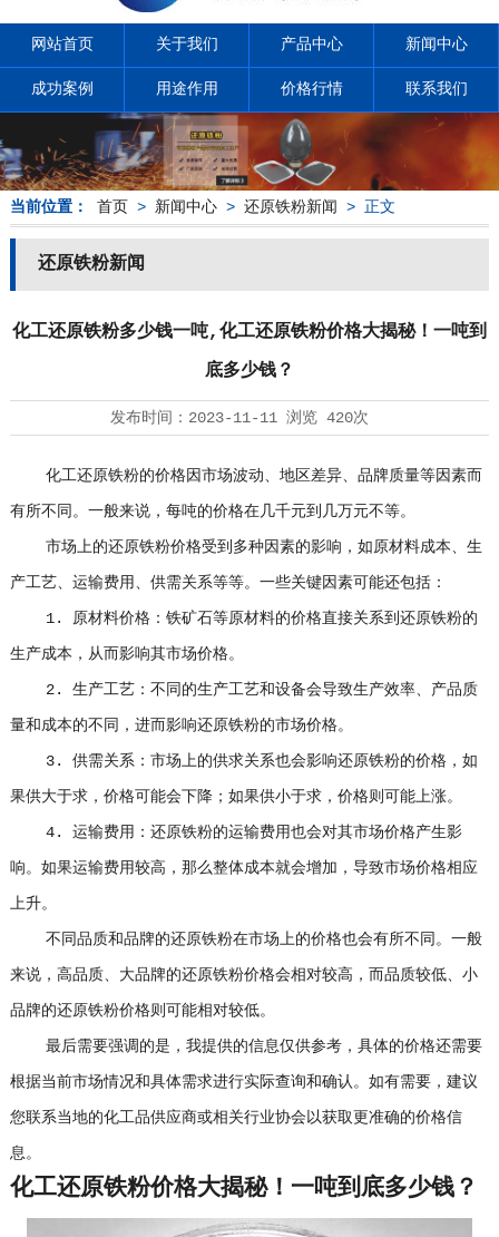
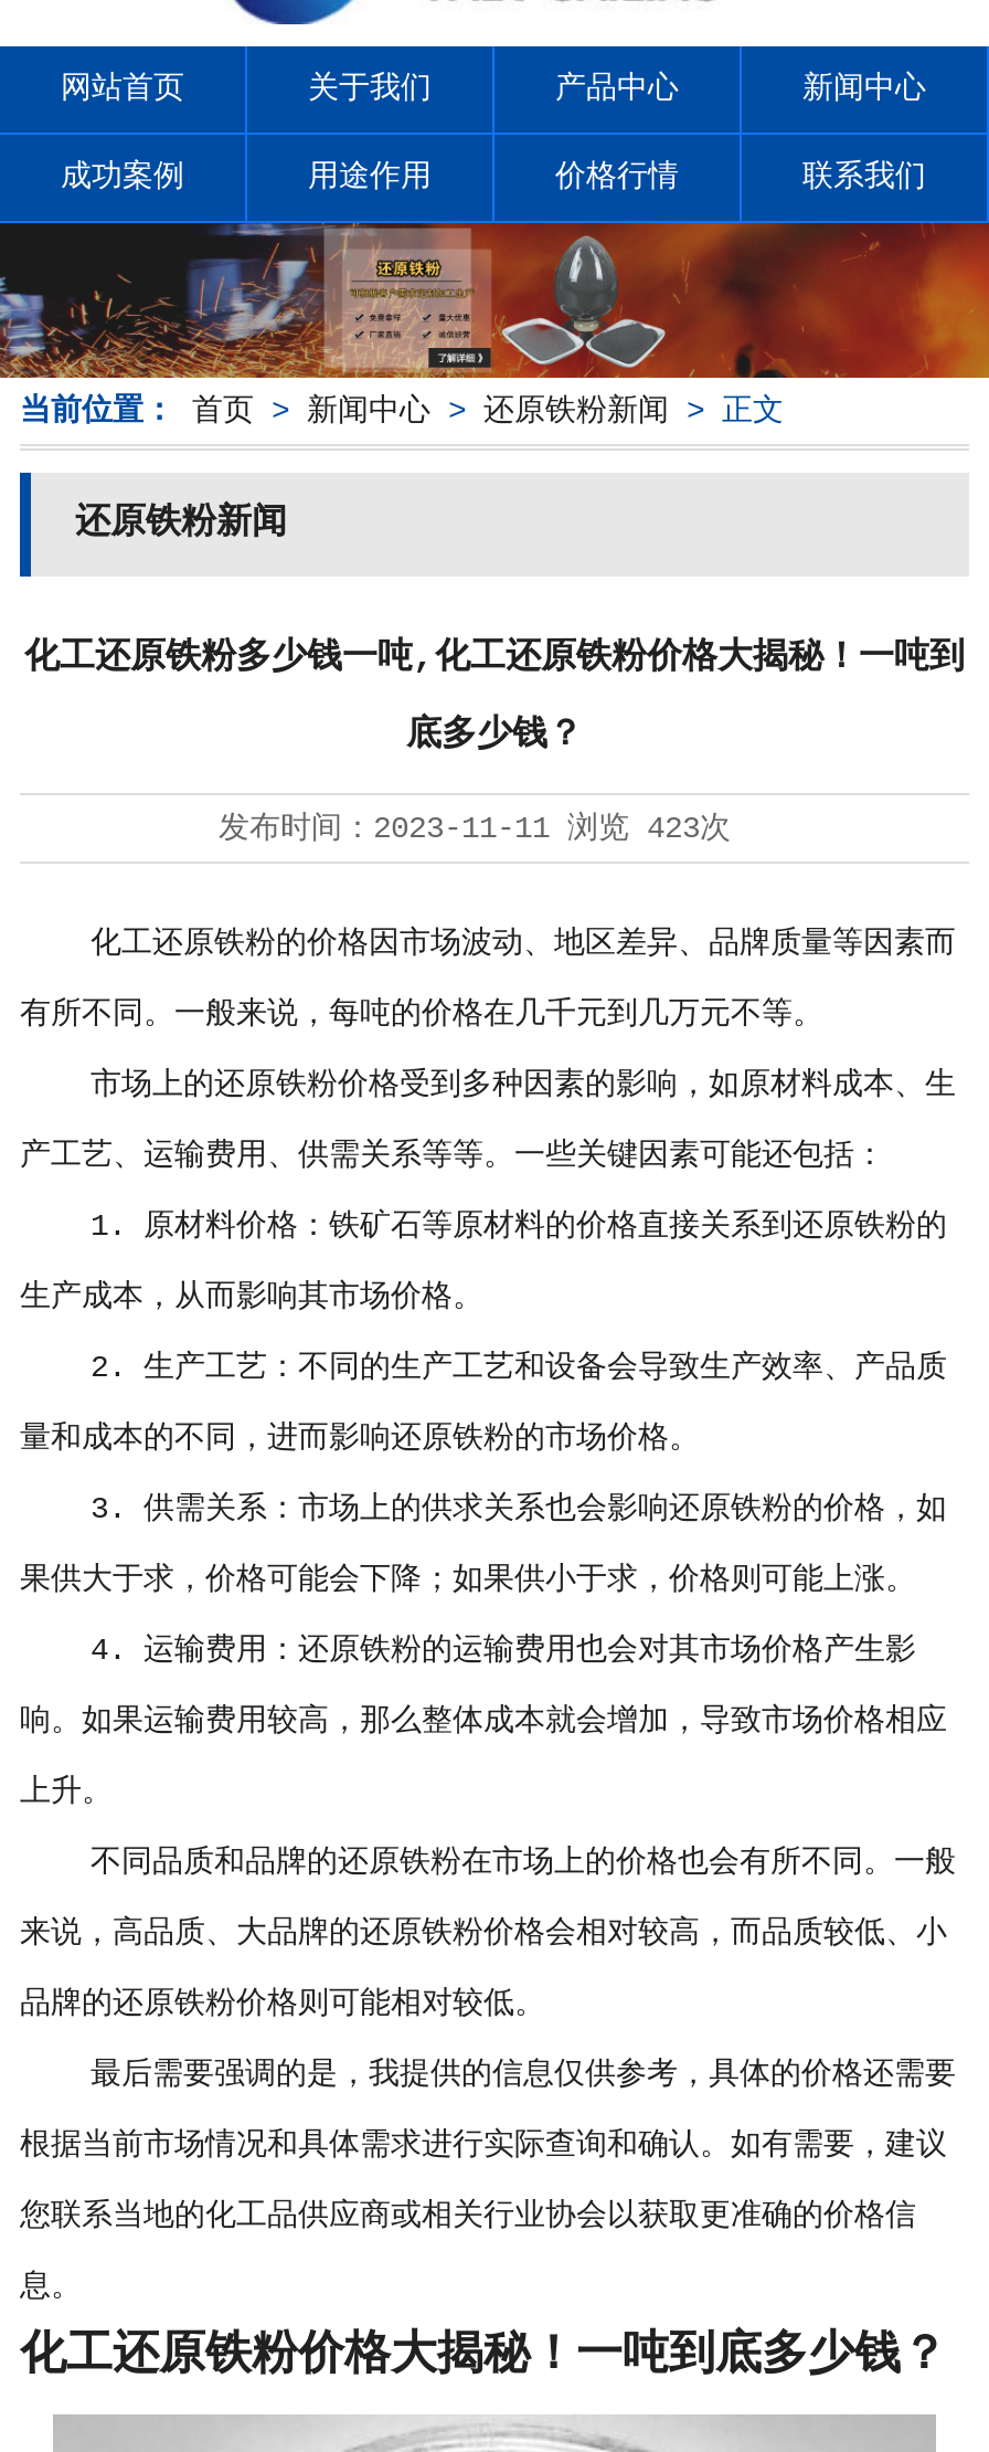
[110,409,369,427] 发布时间：2023-11-11浏览420次 -> [219,811,731,846] 发布时间：2023-11-11浏览423次

